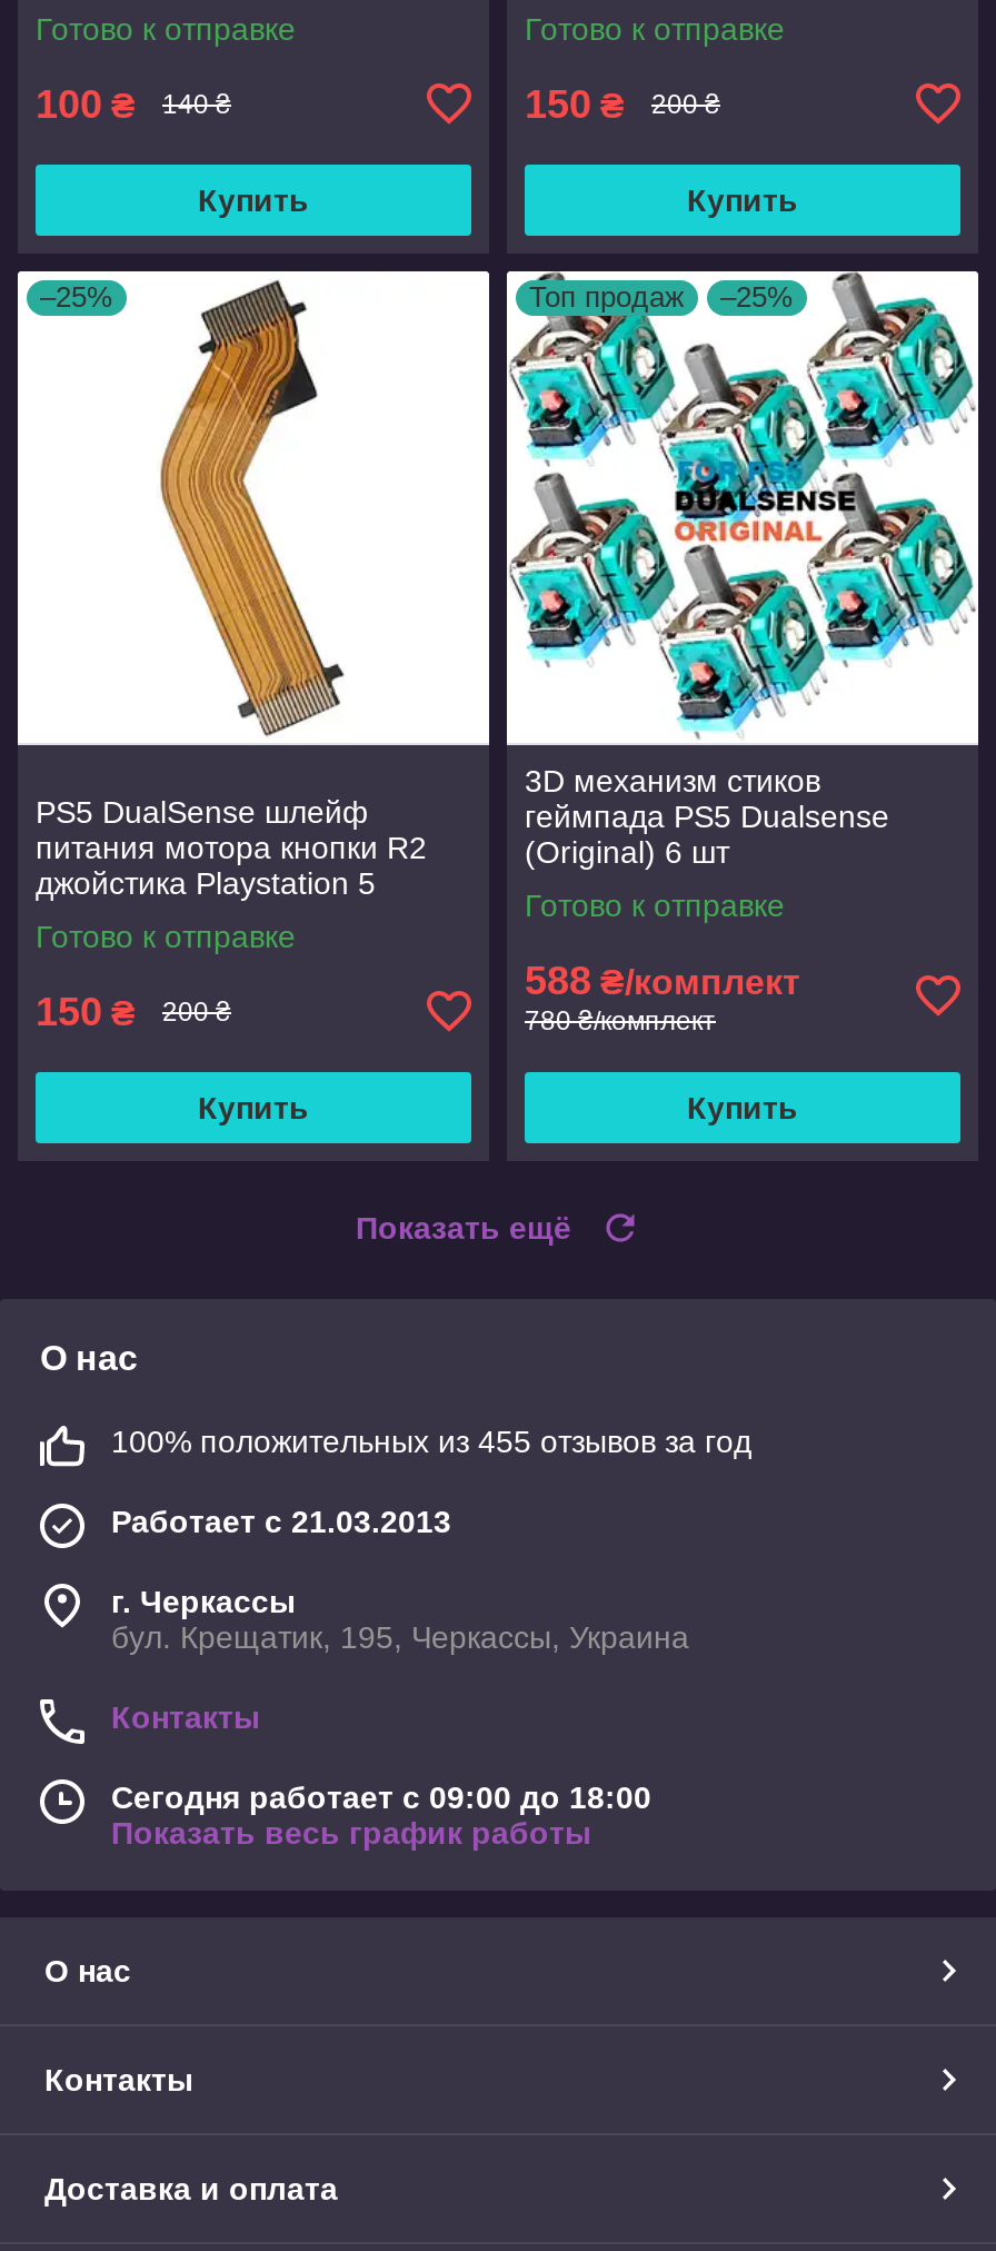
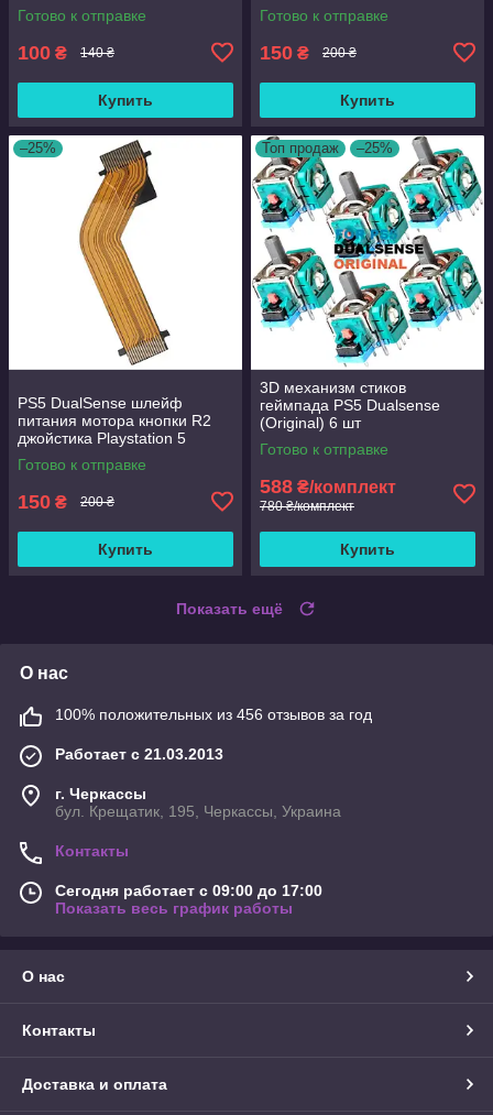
[111,1423,751,1459] 100% положительных из 455 отзывов за год -> [55,705,372,723] 100% положительных из 456 отзывов за год
[111,1779,651,1815] Сегодня работает с 09:00 до 18:00 -> [55,881,322,899] Сегодня работает с 09:00 до 17:00

